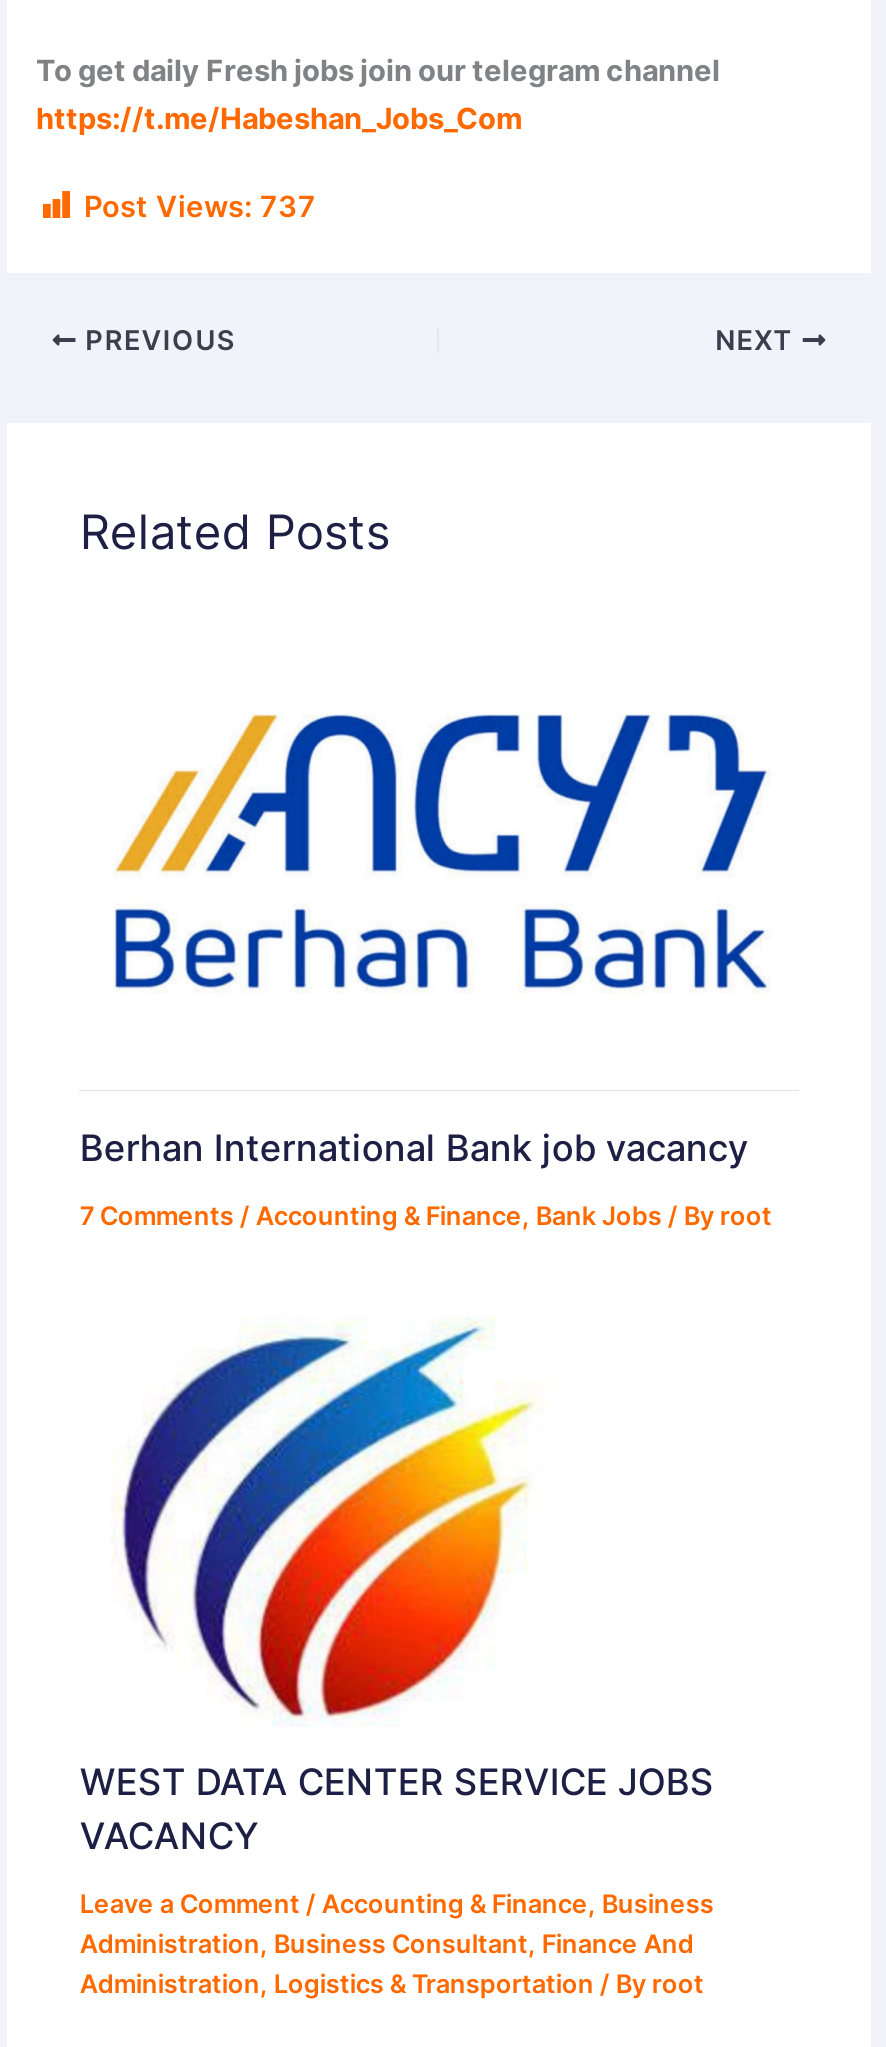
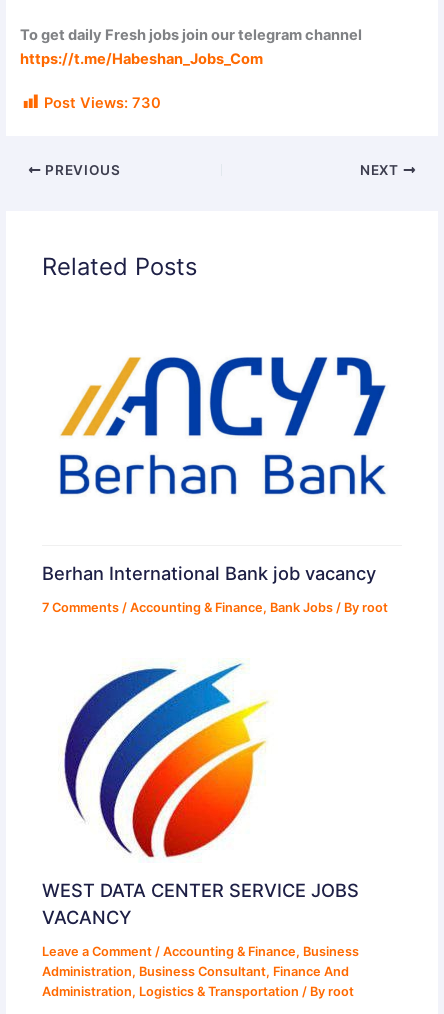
[84,188,316,224] Post Views: 737 -> [44,94,161,112] Post Views: 730

